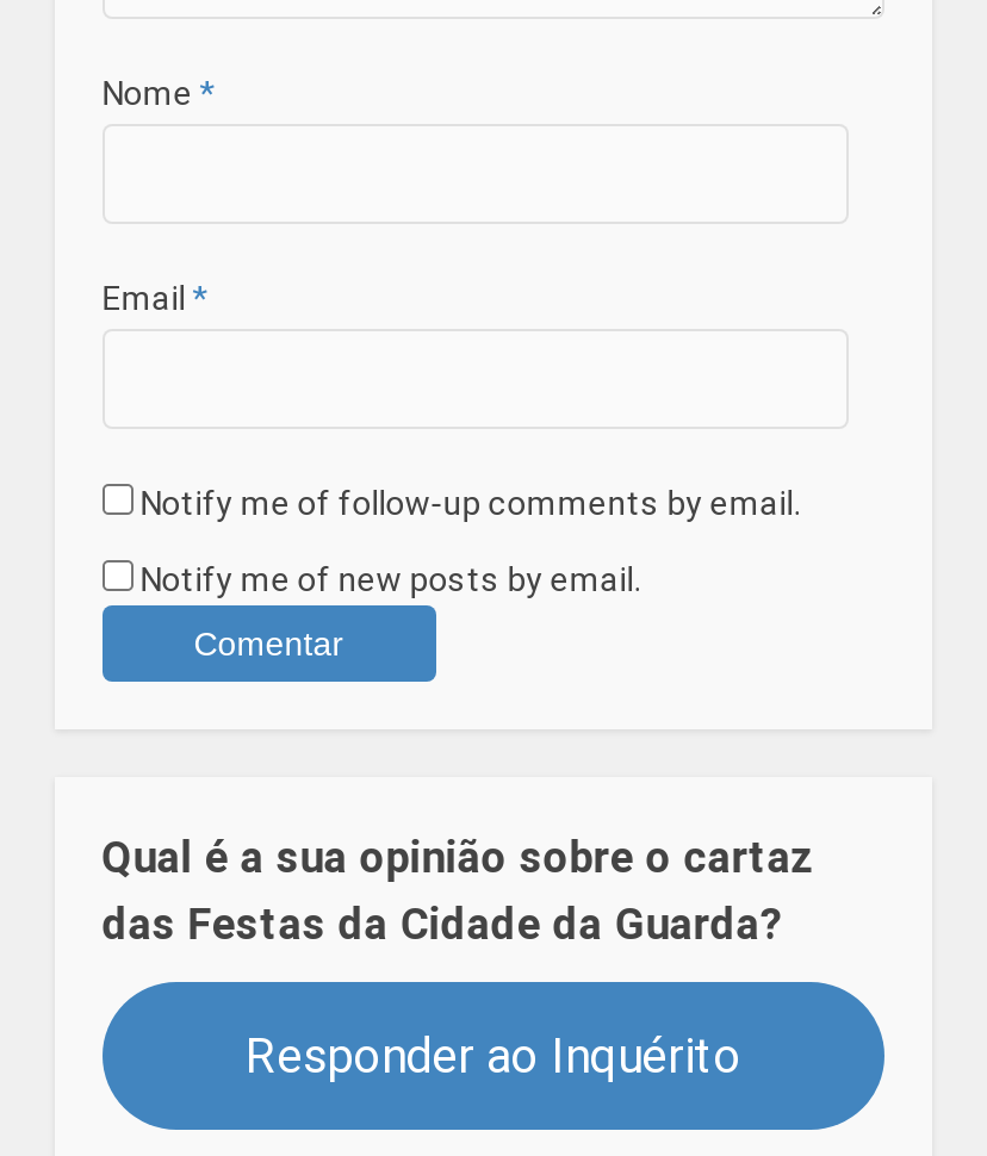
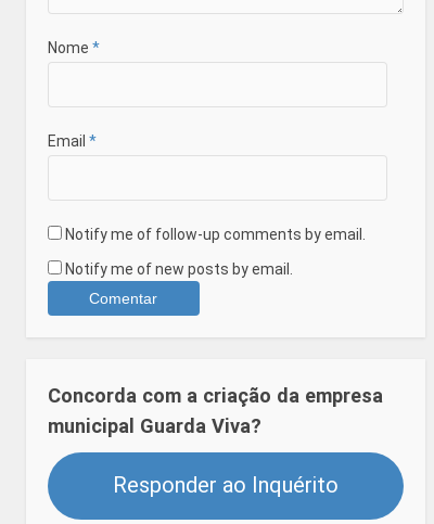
[102,833,815,949] Qual é a sua opinião sobre o cartaz | das Festas da Cidade da Guarda? -> [47,384,383,438] Concorda com a criação da empresa | municipal Guarda Viva?

